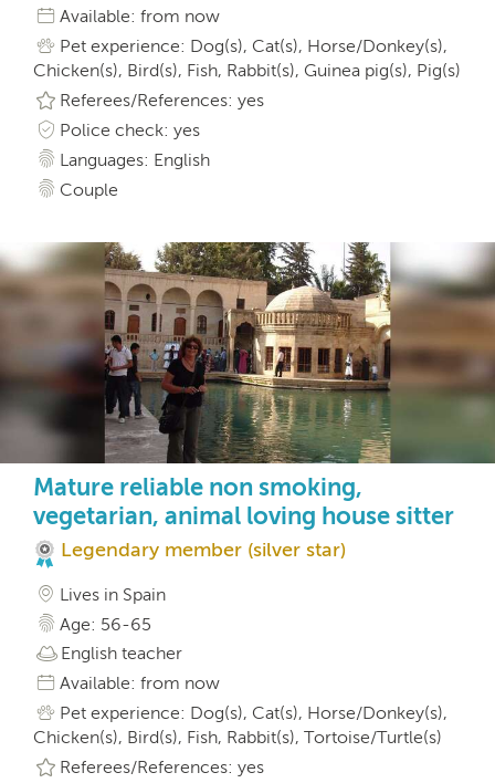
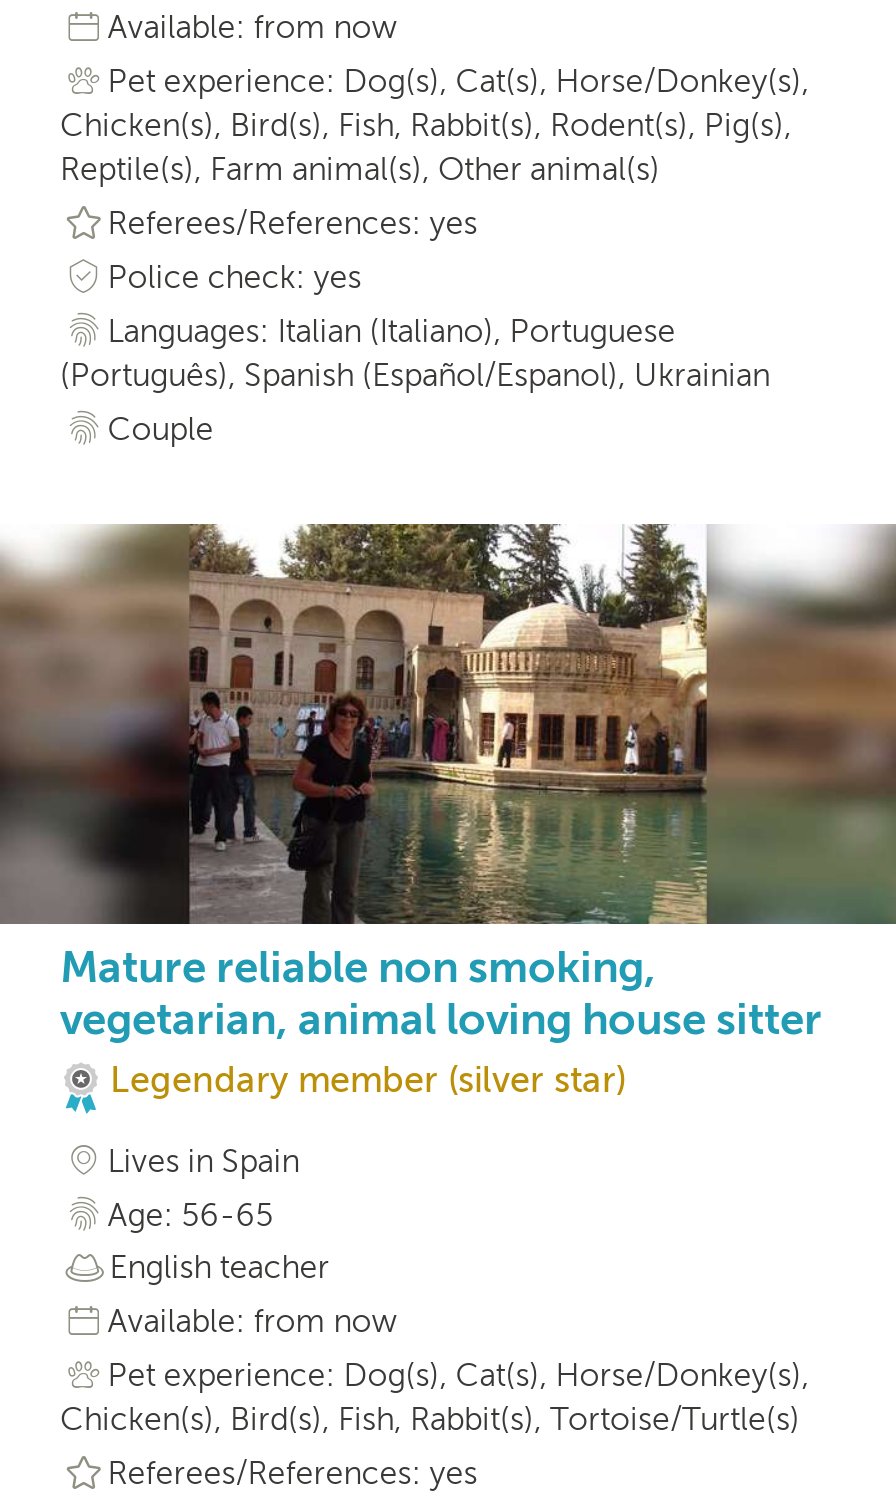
[33,60,461,81] Chicken(s), Bird(s), Fish, Rabbit(s), Guinea pig(s), Pig(s) -> [60,106,792,188] Chicken(s), Bird(s), Fish, Rabbit(s), Rodent(s), Pig(s), | Reptile(s), Farm animal(s), Other animal(s)
[59,150,210,171] Languages: English -> [60,312,770,394] Languages: Italian (Italiano), Portuguese | (Português), Spanish (Español/Espanol), Ukrainian

